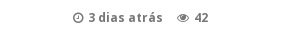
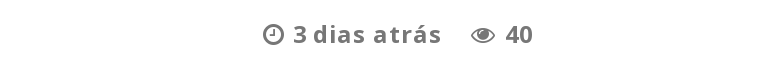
[88,9,208,26] 3 dias atrás 42 -> [293,16,533,50] 3 dias atrás 40

